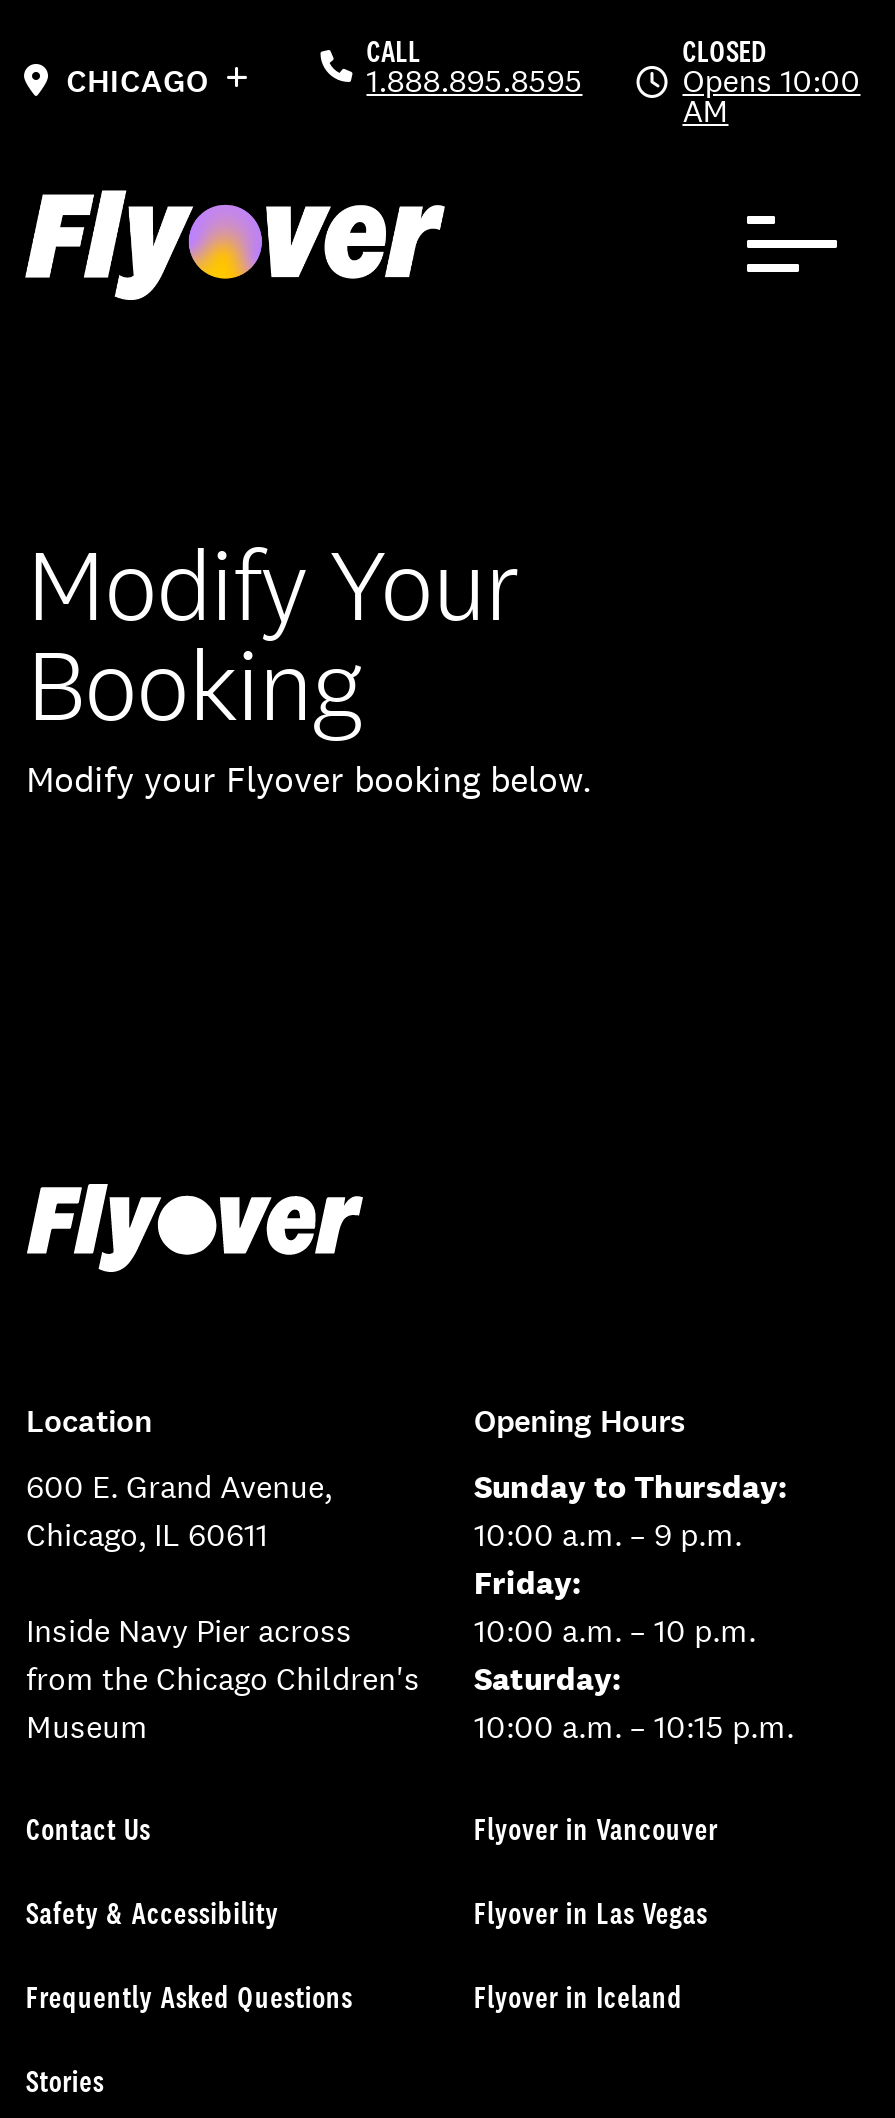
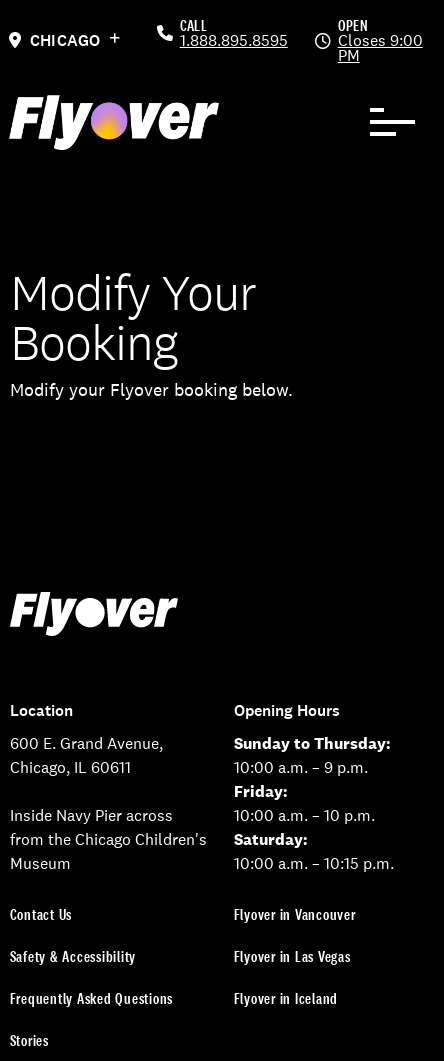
[683,30,861,132] CLOSED | Opens 10:00 | AM -> [338,15,423,66] OPEN | Closes 9:00 | PM

